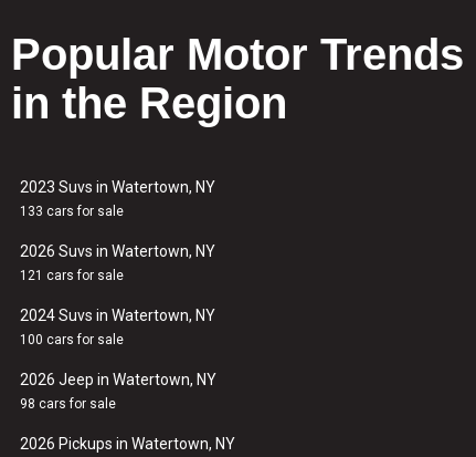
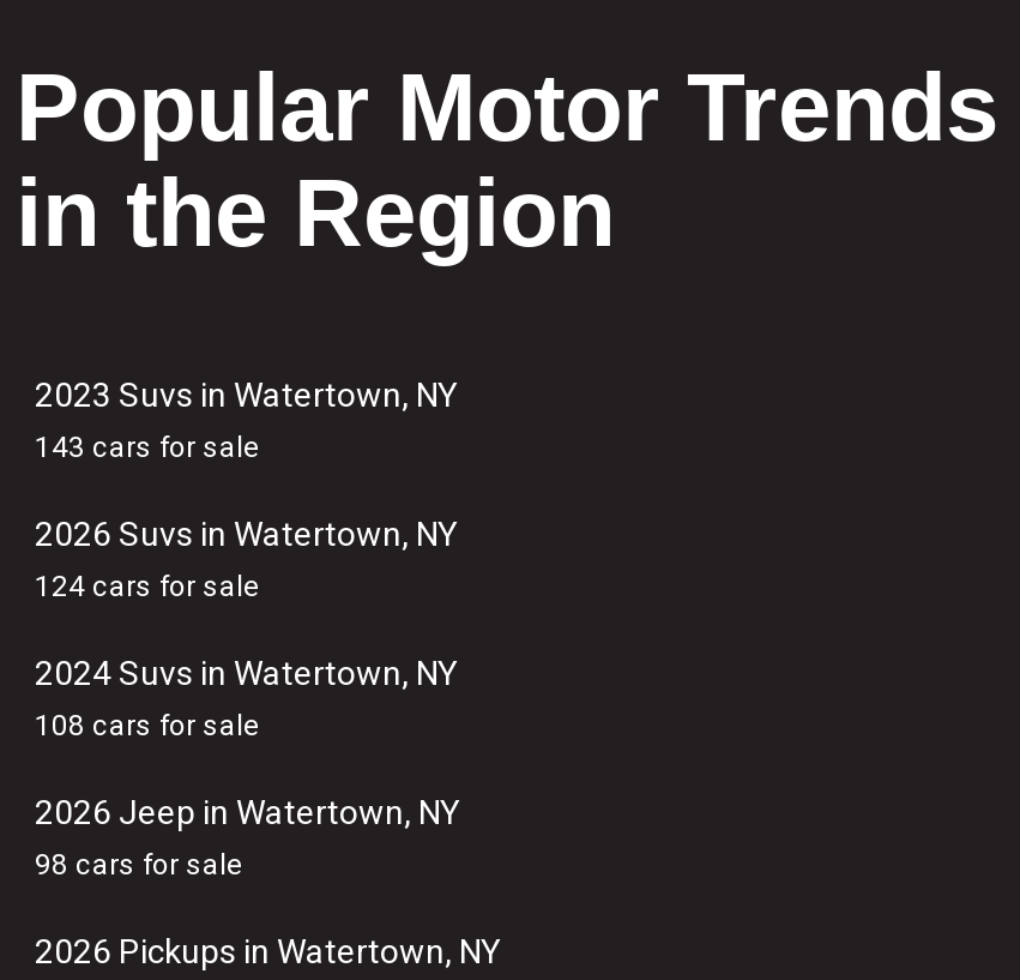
[20,204,124,219] 133 cars for sale -> [35,431,260,464] 143 cars for sale
[20,268,124,283] 121 cars for sale -> [35,570,260,603] 124 cars for sale
[20,332,124,347] 100 cars for sale -> [35,709,260,742] 108 cars for sale

